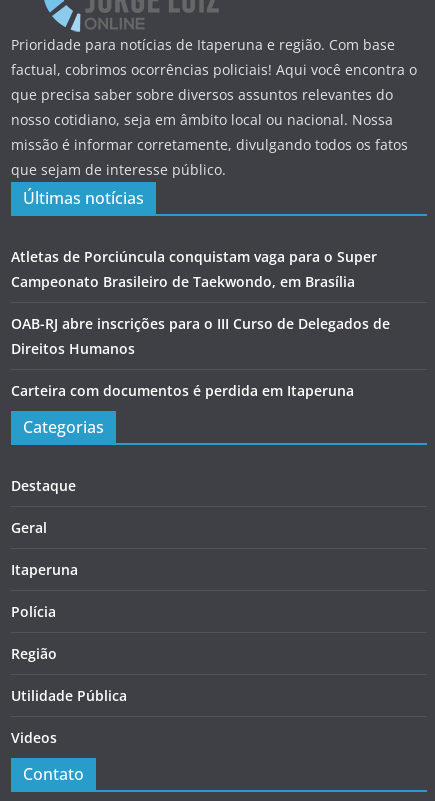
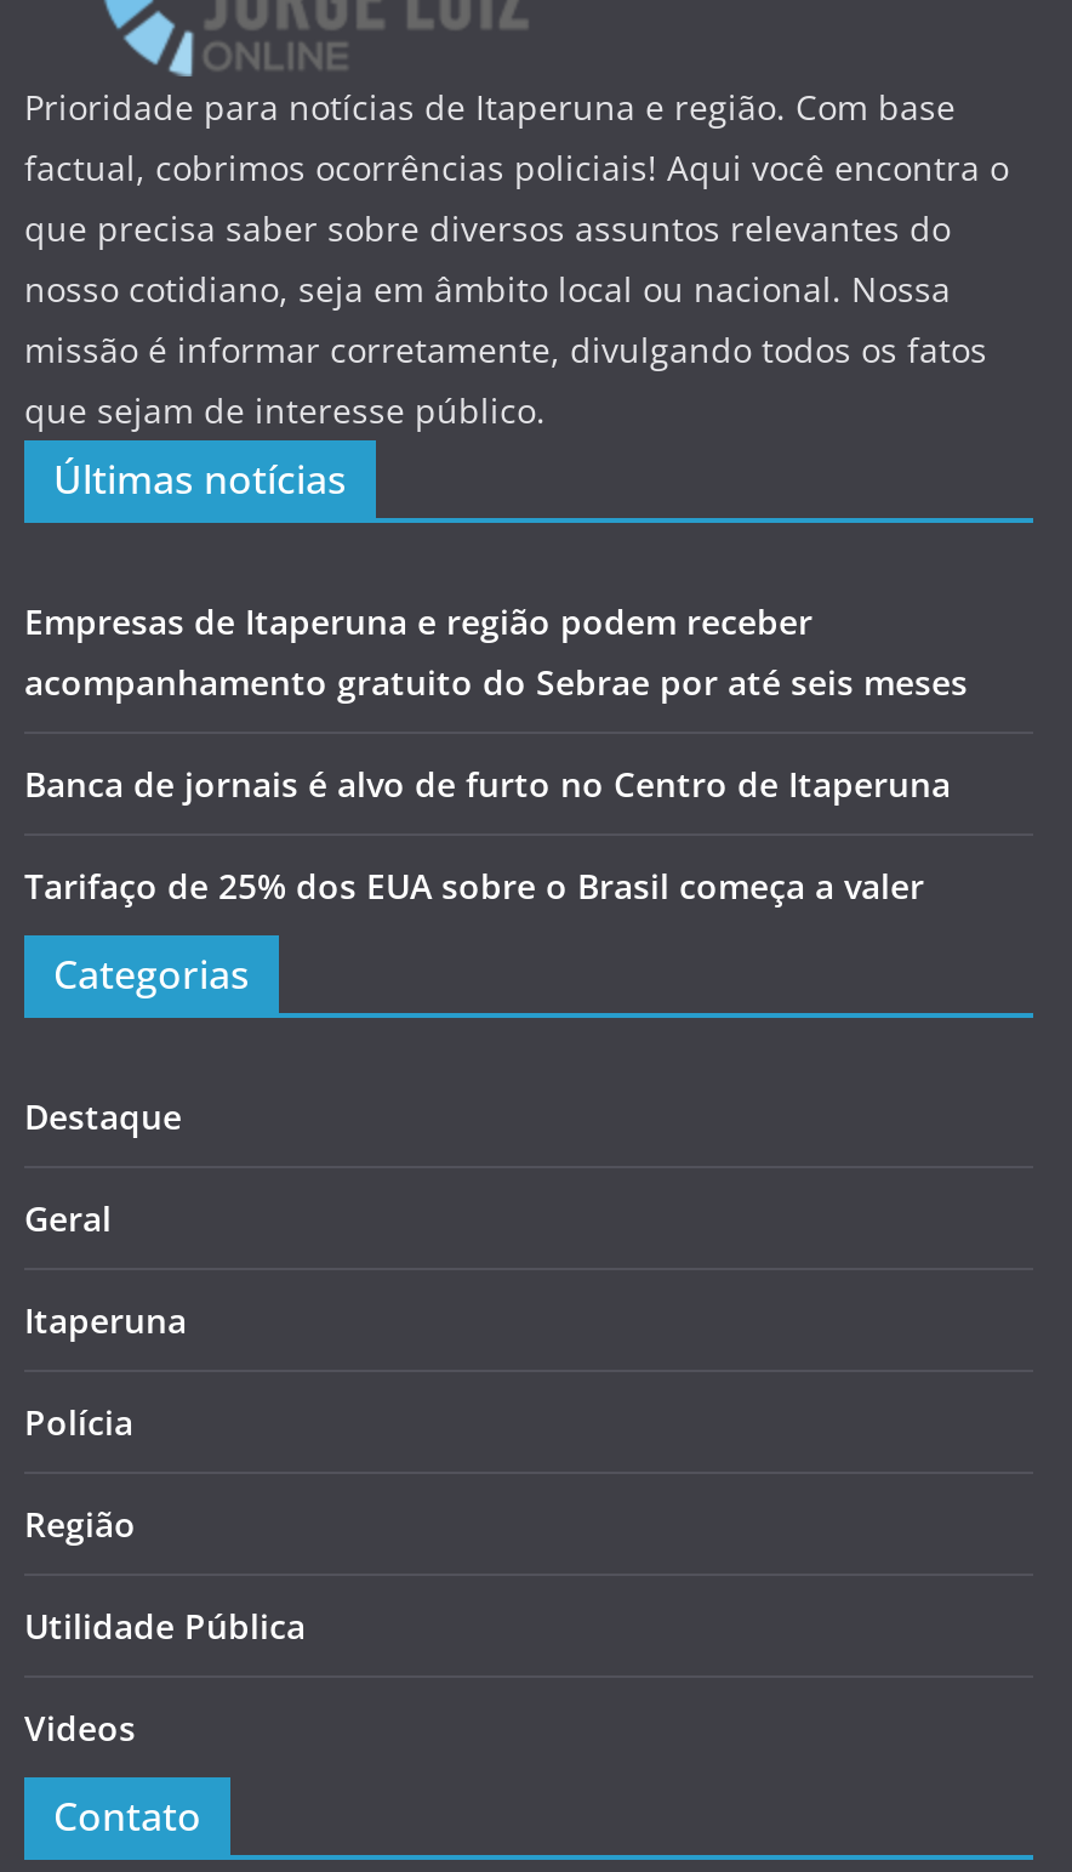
[11,247,377,291] Atletas de Porciúncula conquistam vaga para o Super | Campeonato Brasileiro de Taekwondo, em Brasília -> [24,599,968,706] Empresas de Itaperuna e região podem receber | acompanhamento gratuito do Sebrae por até seis meses
[11,314,390,358] OAB-RJ abre inscrições para o III Curso de Delegados de | Direitos Humanos -> [24,761,951,808] Banca de jornais é alvo de furto no Centro de Itaperuna
[11,381,354,400] Carteira com documentos é perdida em Itaperuna -> [24,863,924,909] Tarifaço de 25% dos EUA sobre o Brasil começa a valer

